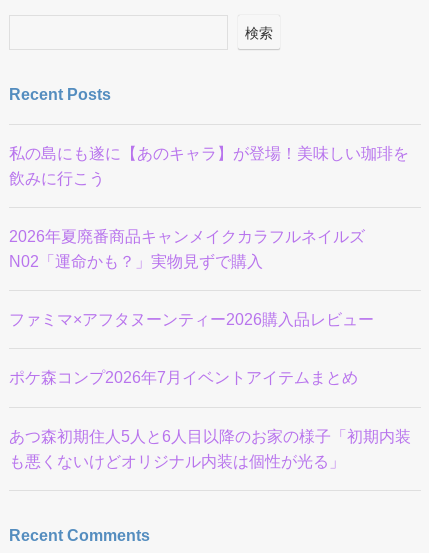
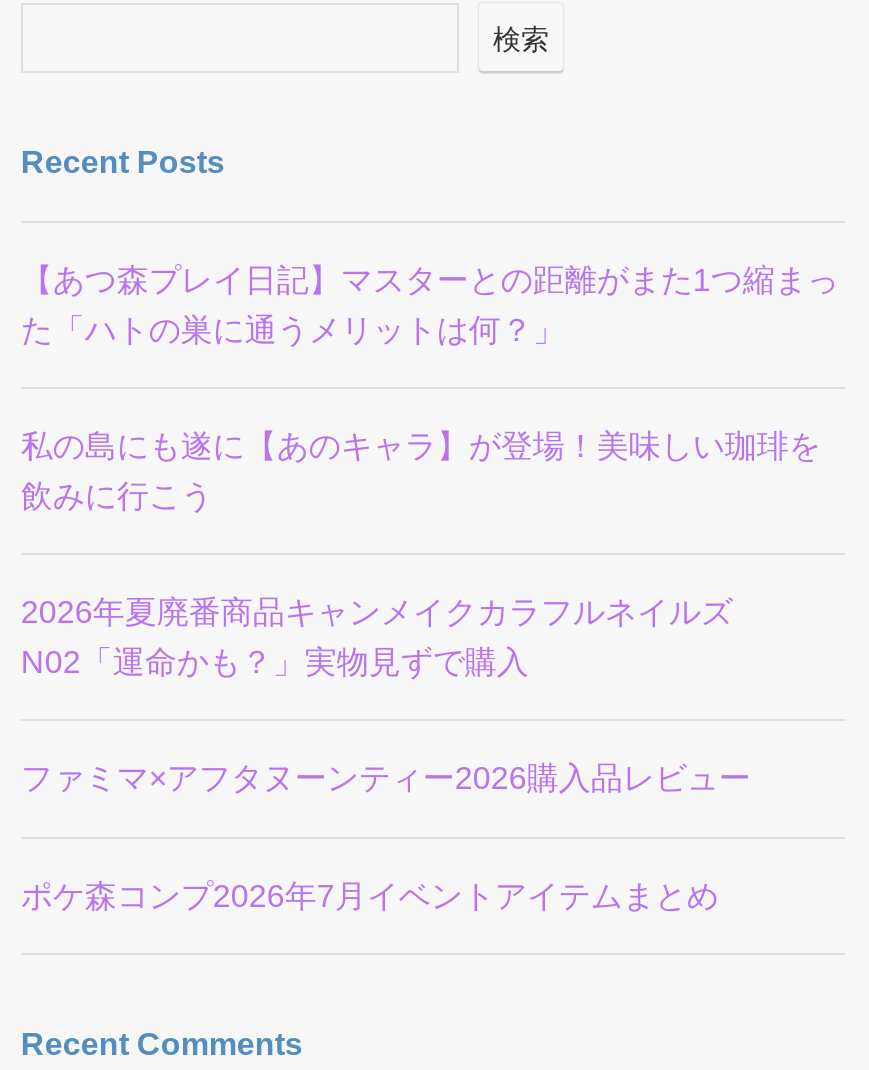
none -> [21,260,839,346] 【あつ森プレイ日記】マスターとの距離がまた1つ縮まっ | た「ハトの巣に通うメリットは何？」
moved [9,144,409,386] -> [21,427,821,912]: 私の島にも遂に【あのキャラ】が登場！美味しい珈琲を | 飲みに行こう | 2026年夏廃番商品キャンメイクカラフルネイルズ | N02「運命かも？」実物見ずで購入 | ファミマ×アフタヌーンティー2026購入品レビュー | ポケ森コンプ2026年7月イベントアイテムまとめ
[9,427,411,470] あつ森初期住人5人と6人目以降のお家の様子「初期内装 | も悪くないけどオリジナル内装は個性が光る」 -> none

